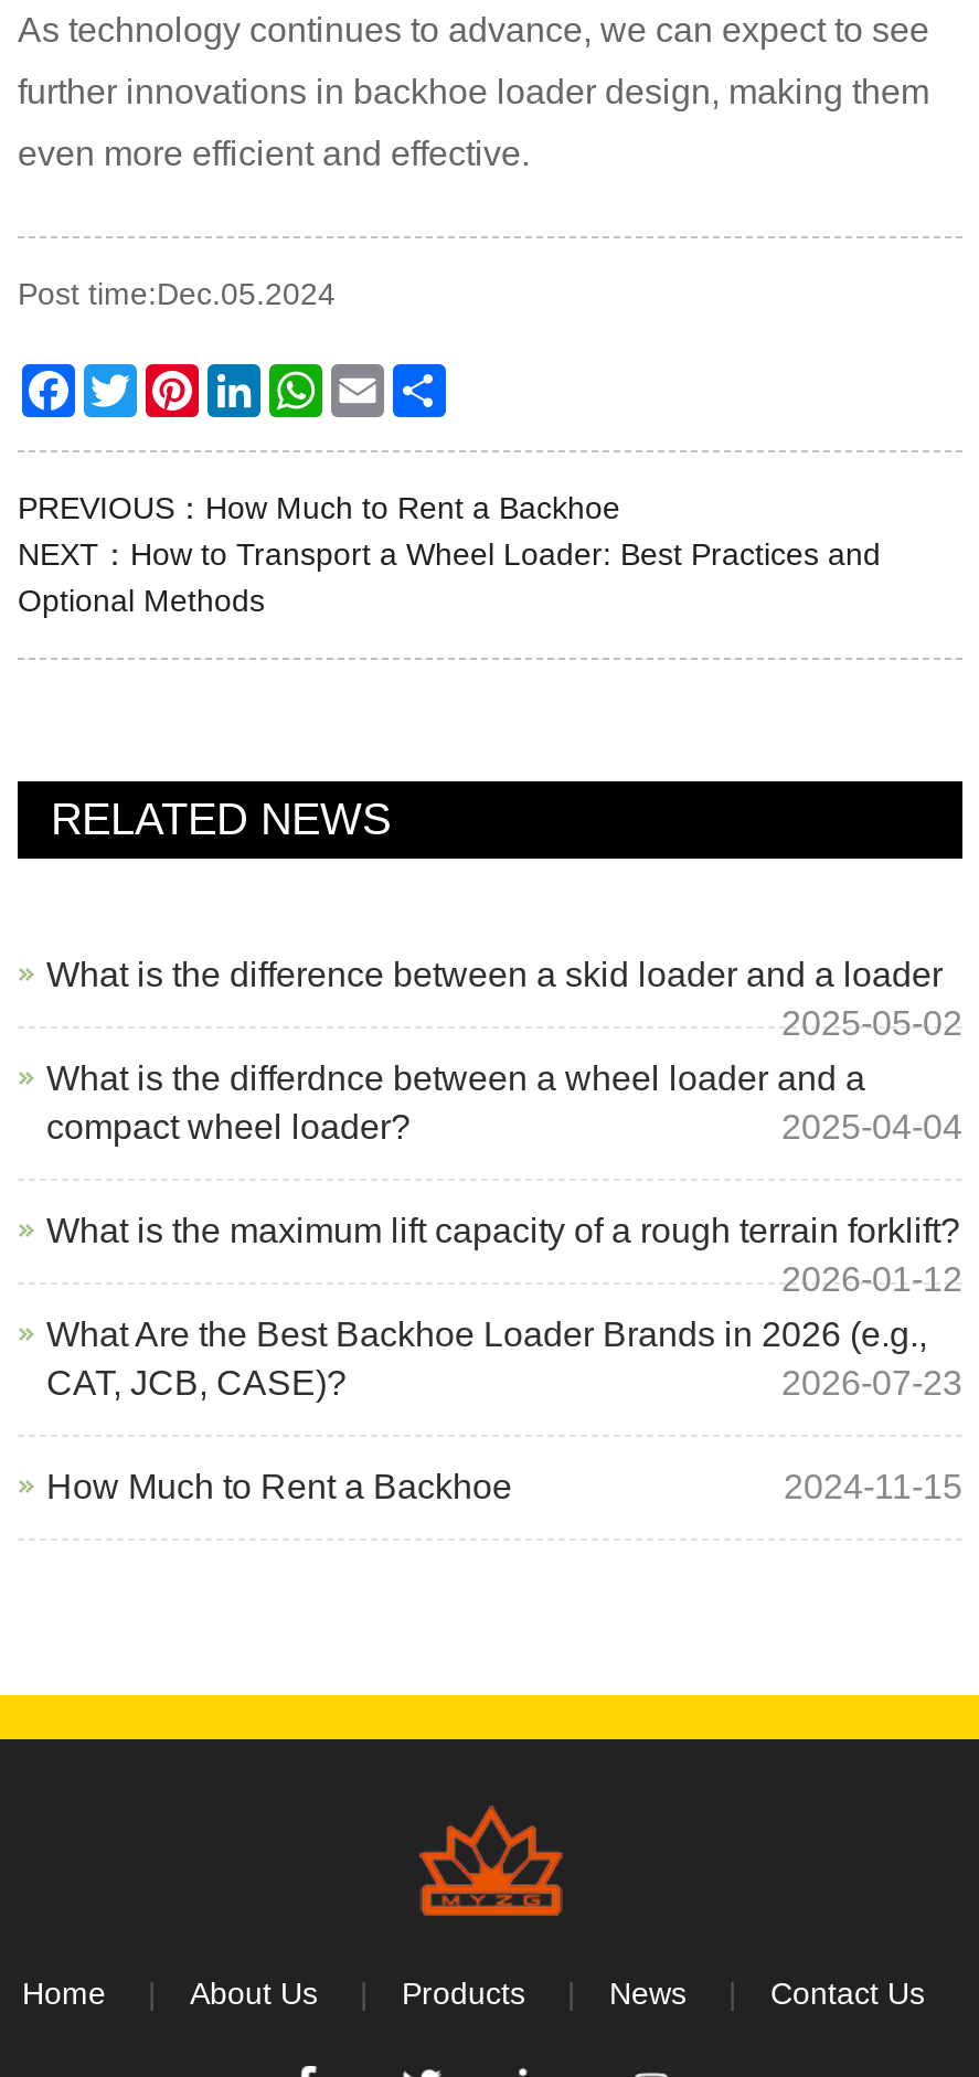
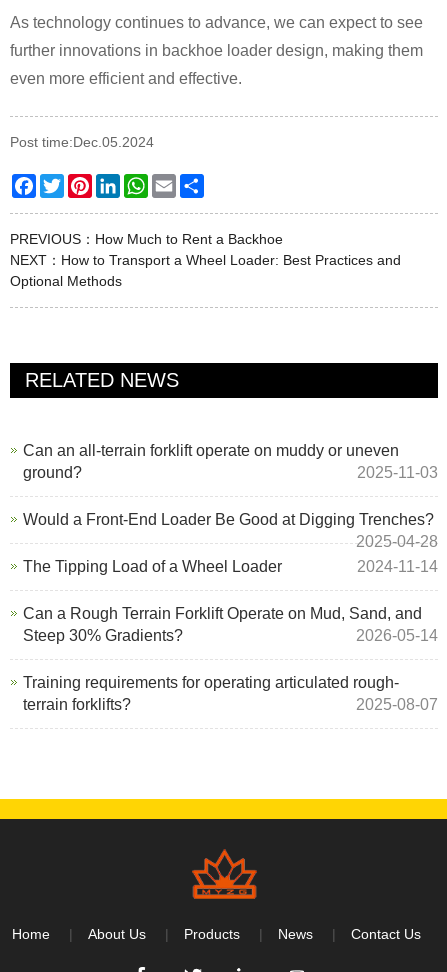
[46,956,962,1042] What is the difference between a skid loader and a loader | 2025-05-02 -> [23,442,438,481] Can an all-terrain forklift operate on muddy or uneven | ground? | 2025-11-03
[46,1059,962,1145] What is the differdnce between a wheel loader and a | compact wheel loader? | 2025-04-04 -> [23,511,438,550] Would a Front-End Loader Be Good at Digging Trenches? | 2025-04-28
[46,1212,962,1298] What is the maximum lift capacity of a rough terrain forklift? | 2026-01-12 -> [23,558,438,575] The Tipping Load of a Wheel Loader | 2024-11-14
[46,1315,962,1401] What Are the Best Backhoe Loader Brands in 2026 (e.g., | CAT, JCB, CASE)? | 2026-07-23 -> [23,605,438,644] Can a Rough Terrain Forklift Operate on Mud, Sand, and | Steep 30% Gradients? | 2026-05-14
[46,1468,962,1505] How Much to Rent a Backhoe | 2024-11-15 -> [23,674,438,713] Training requirements for operating articulated rough- | terrain forklifts? | 2025-08-07

